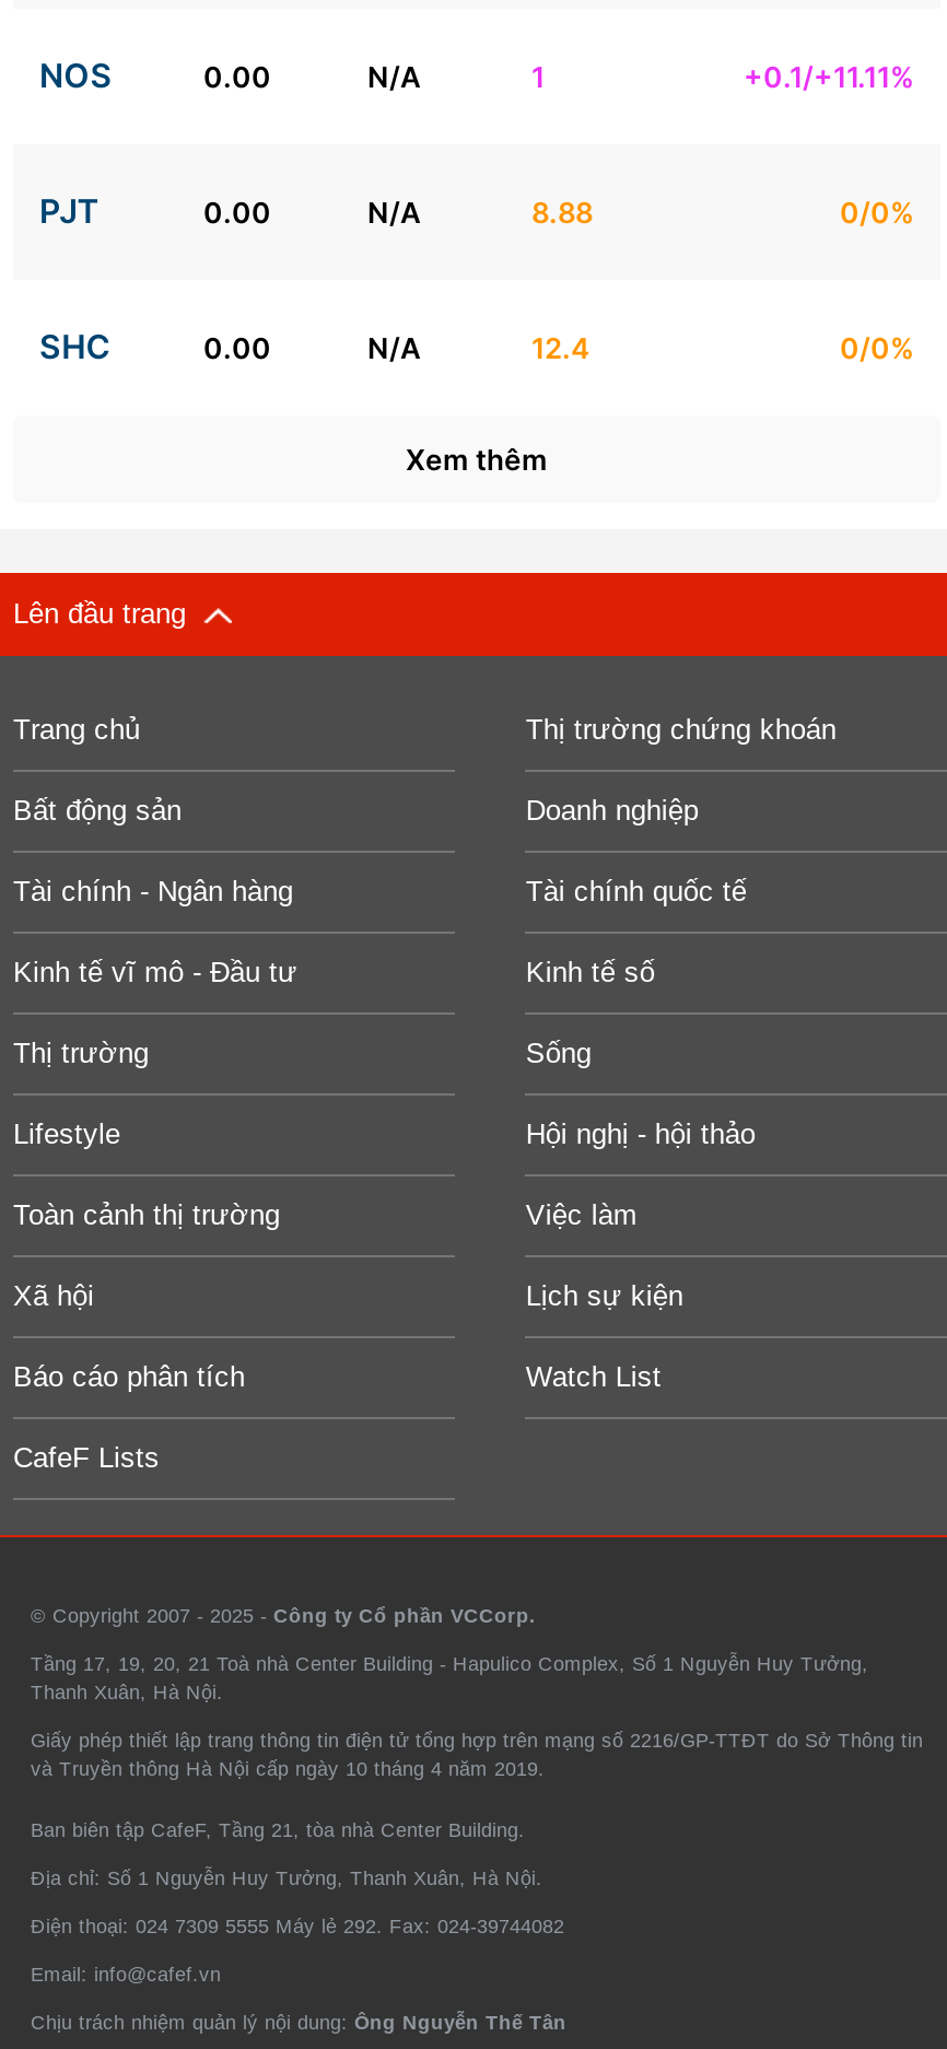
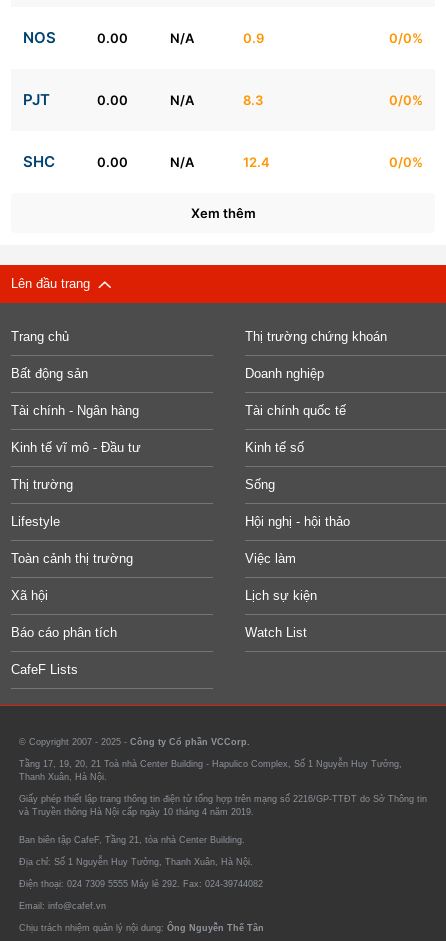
[531,58,545,93] 1 -> [243,30,264,46] 0.9
[744,58,914,93] +0.1/+11.11% -> [389,30,423,46] 0/0%
[531,194,593,229] 8.88 -> [243,92,263,108] 8.3

